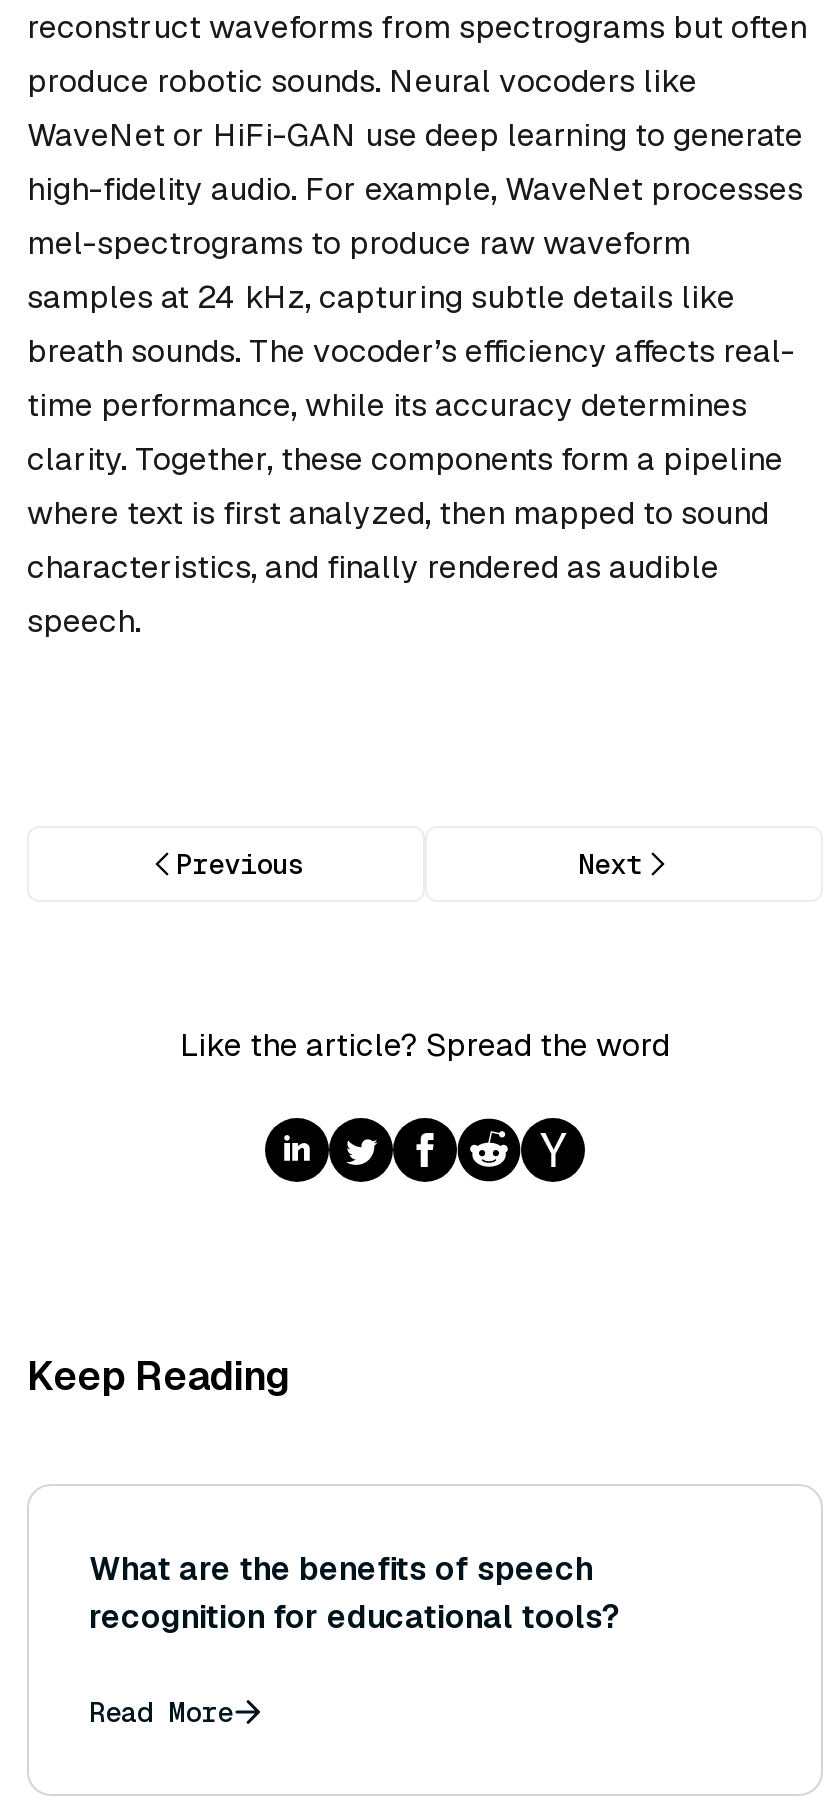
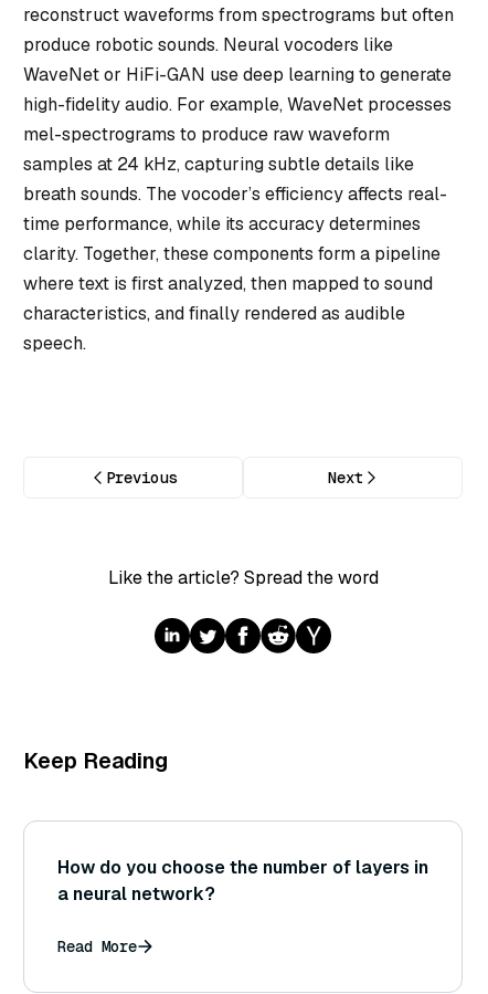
[89,1548,621,1638] What are the benefits of speech | recognition for educational tools? -> [57,856,428,906] How do you choose the number of layers in | a neural network?

